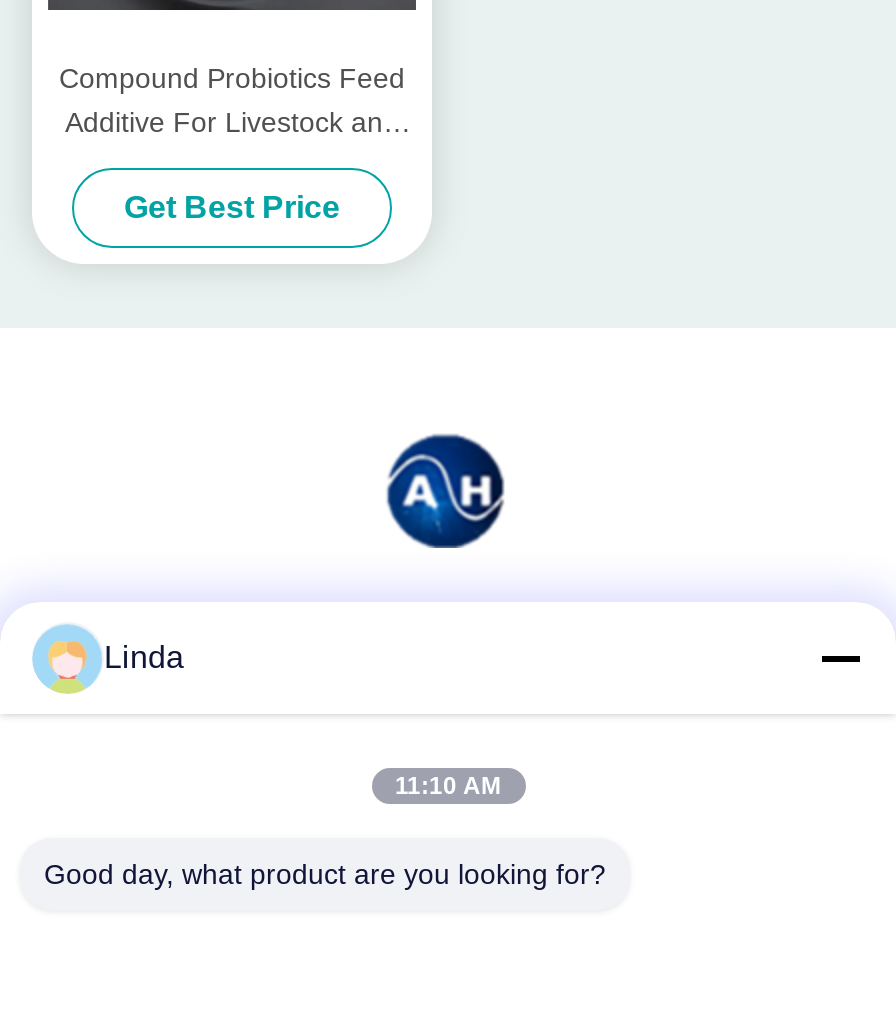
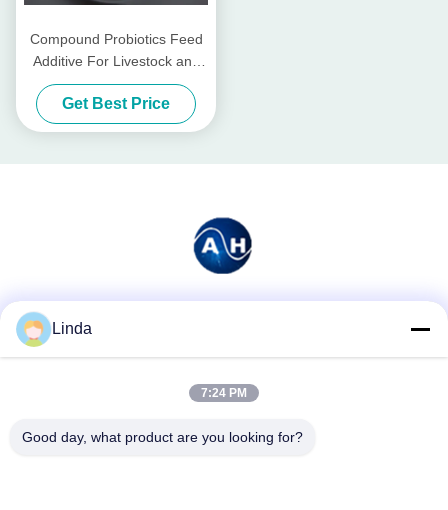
[395,772,501,800] 11:10 AM -> [201,386,247,400] 7:24 PM

